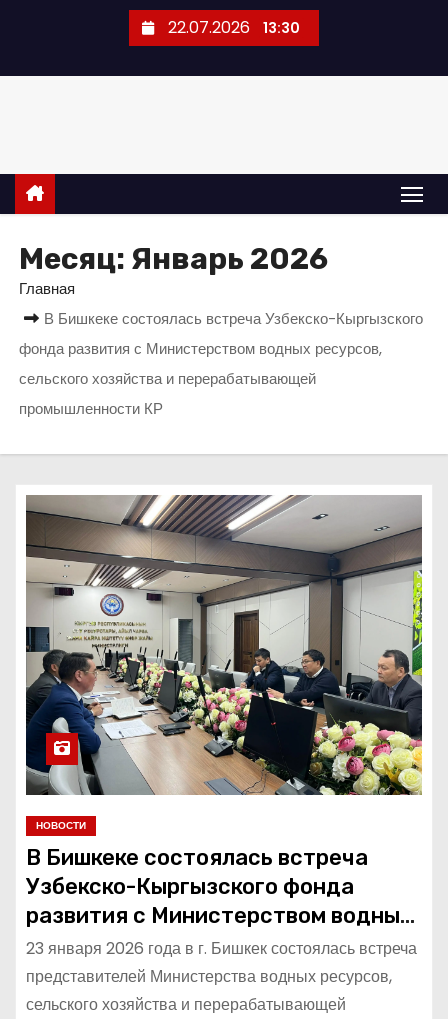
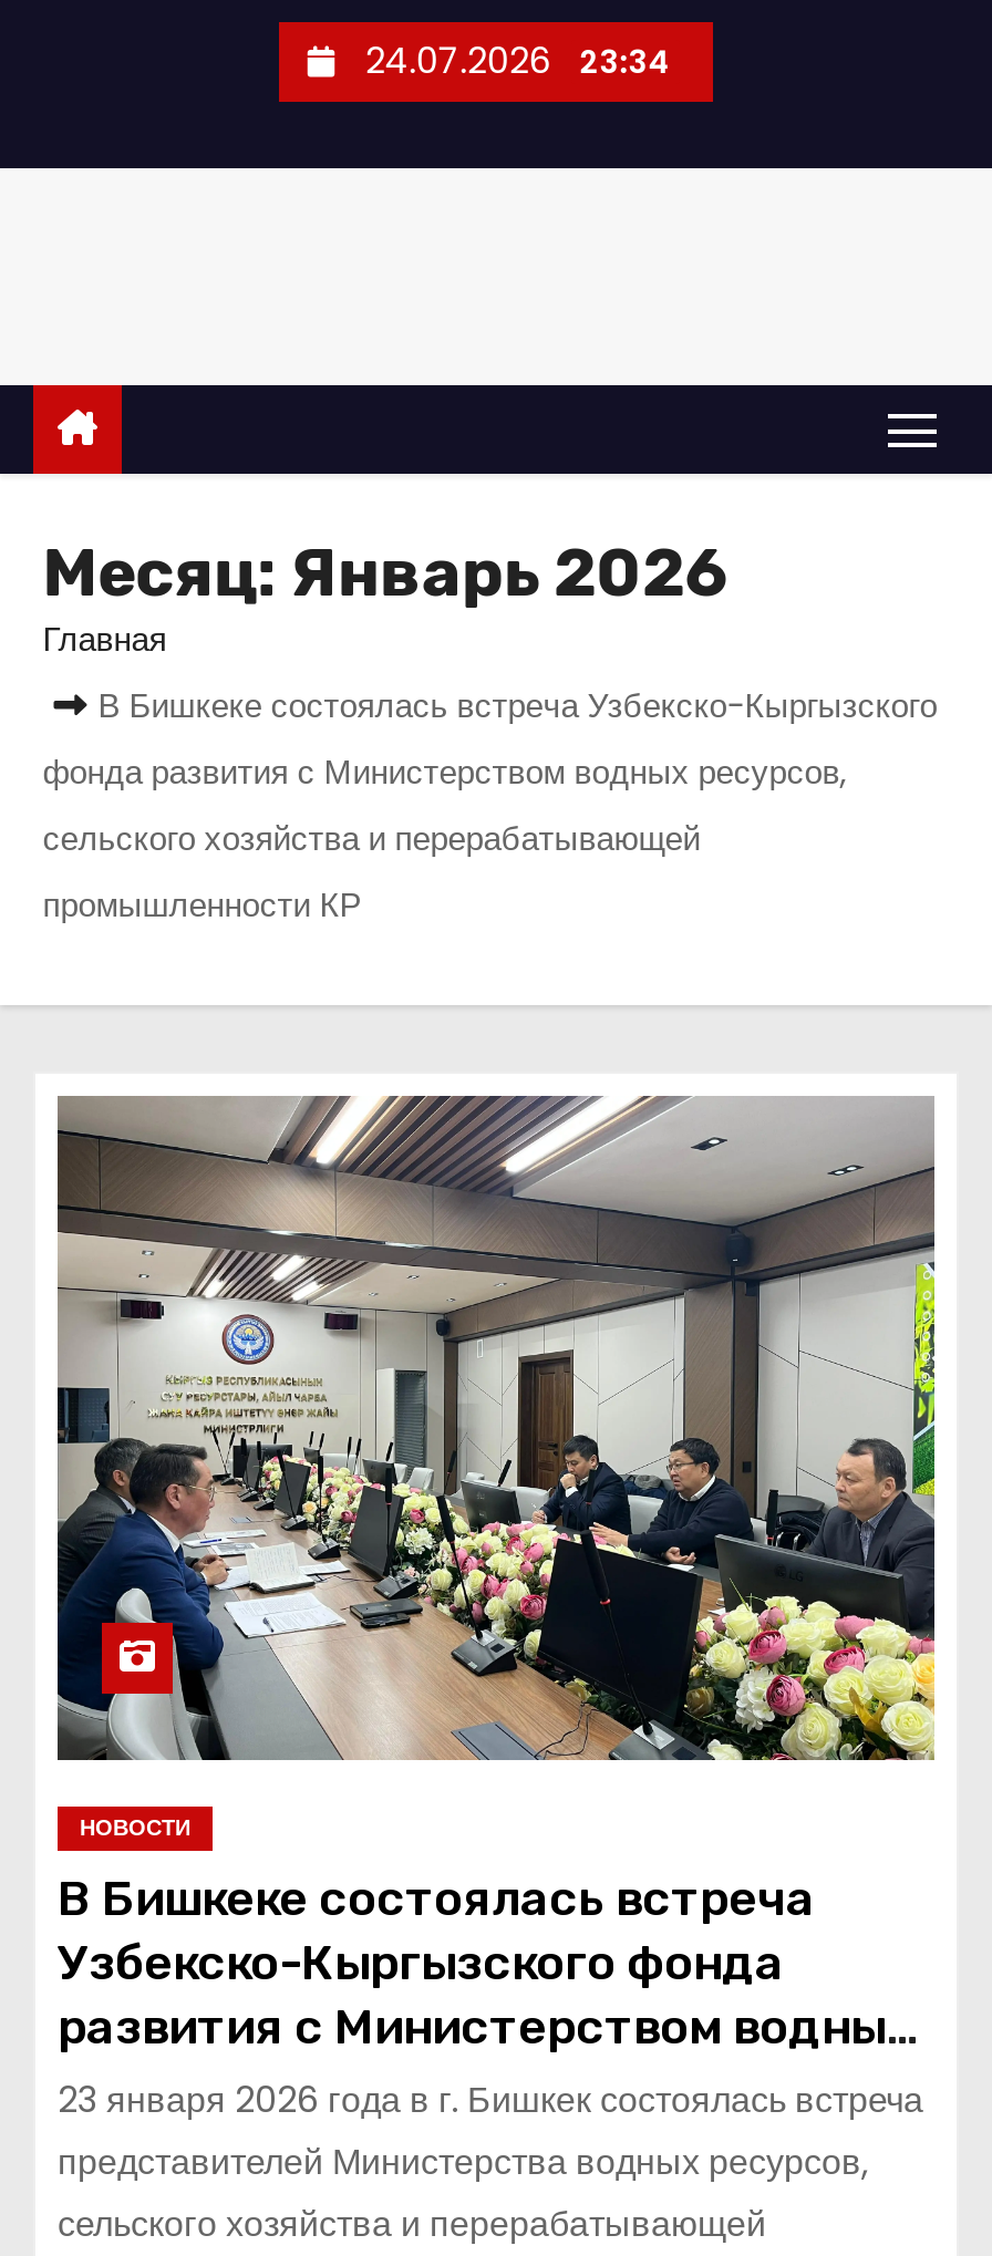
[164,16,300,39] 22.07.2026 13:30 -> [356,35,671,86] 24.07.2026 23:34

